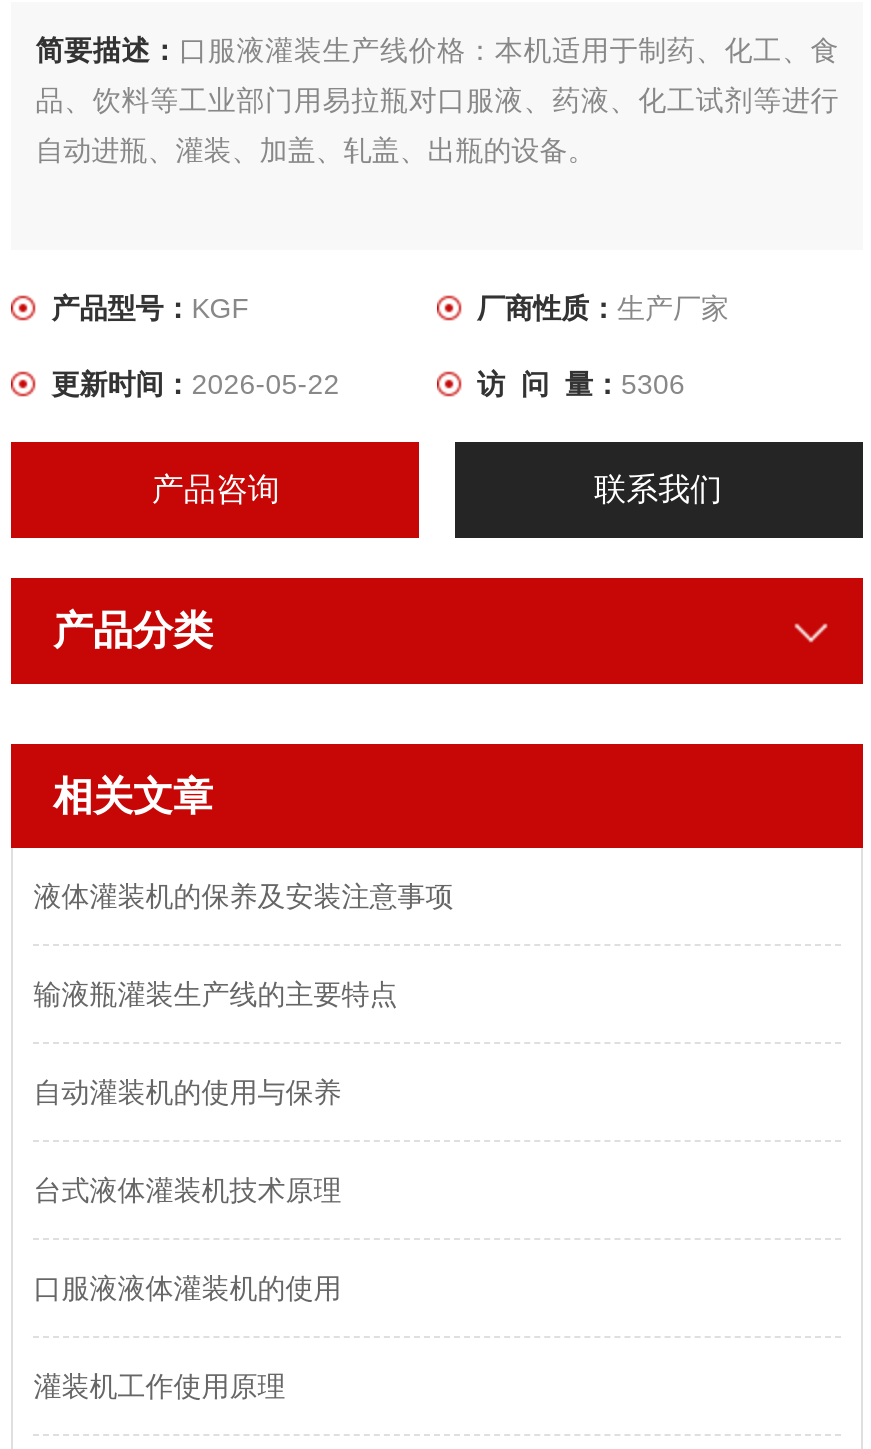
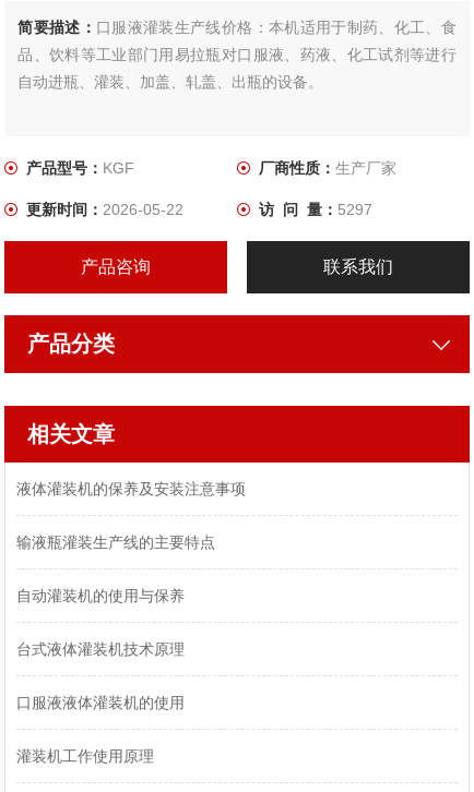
[477,369,685,401] 访 问 量：5306 -> [259,201,372,219] 访 问 量：5297

